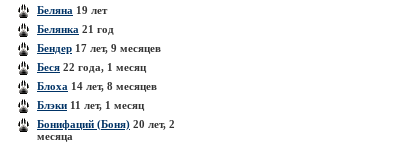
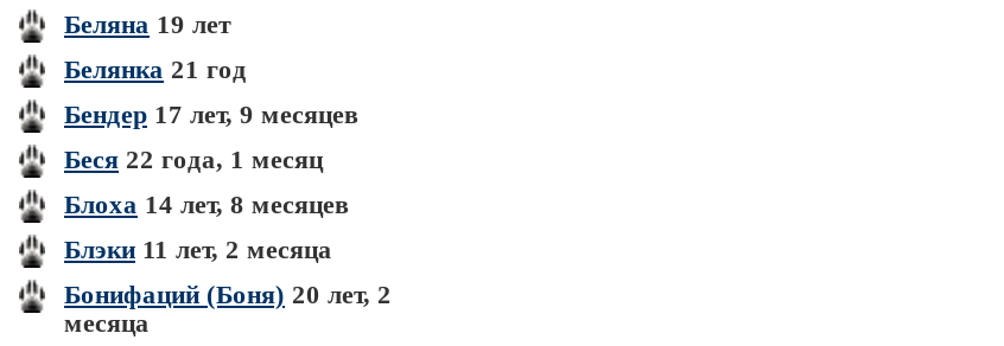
[37,99,144,111] Блэки 11 лет, 1 месяц -> [64,235,332,263] Блэки 11 лет, 2 месяца

